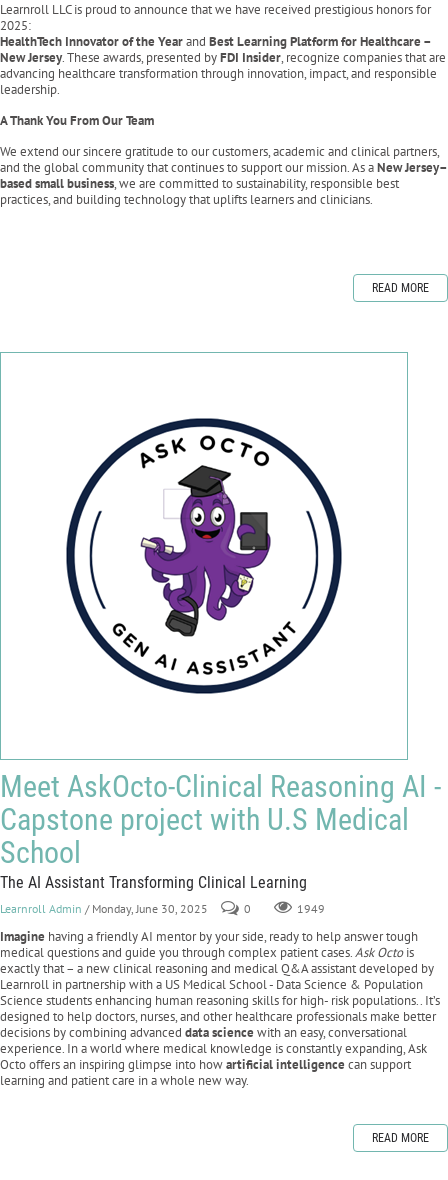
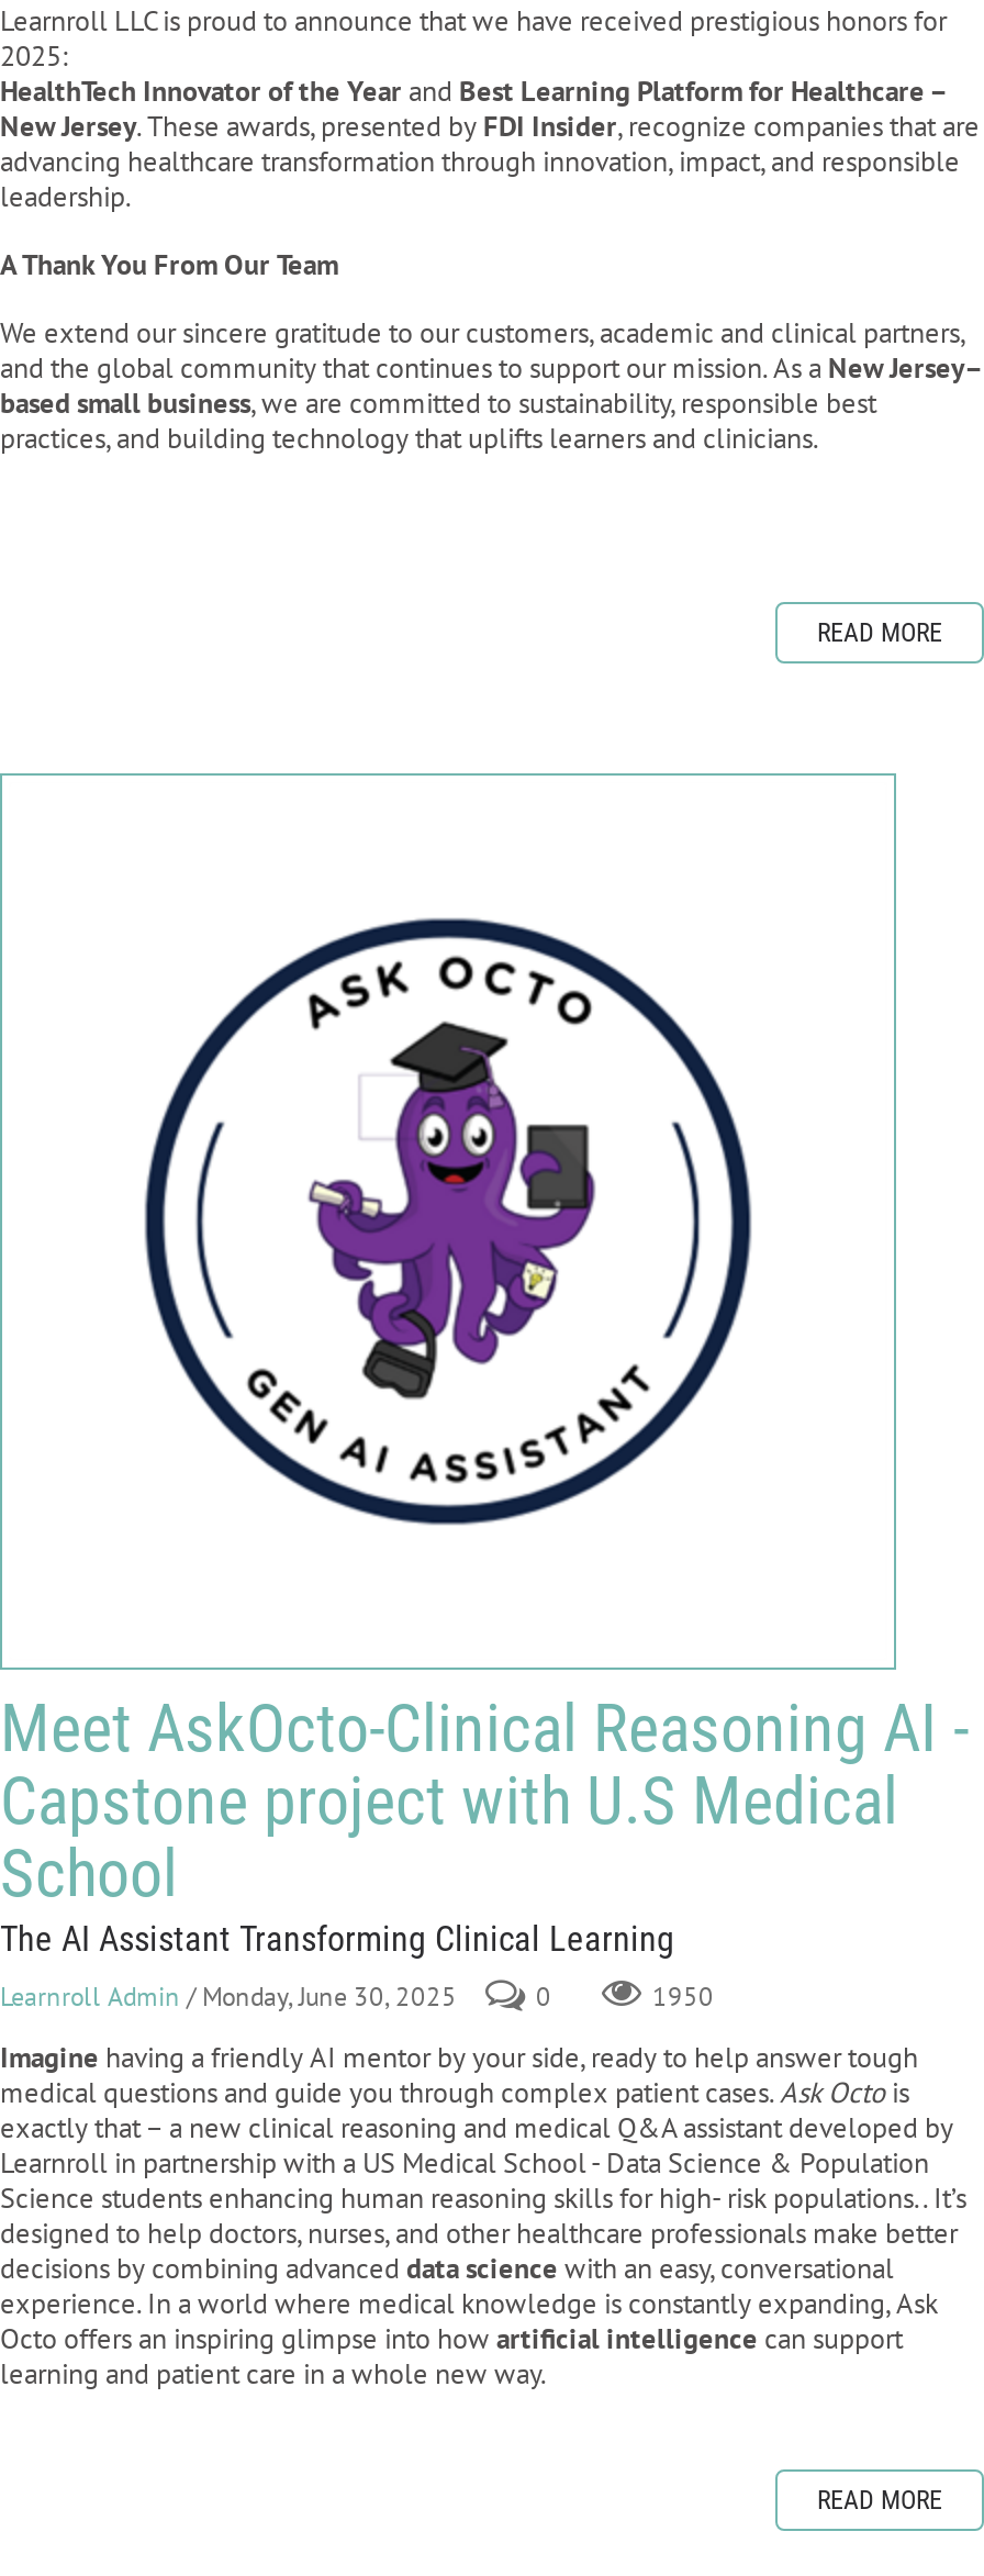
[297,901,325,916] 1949 -> [652,1980,714,2012] 1950

